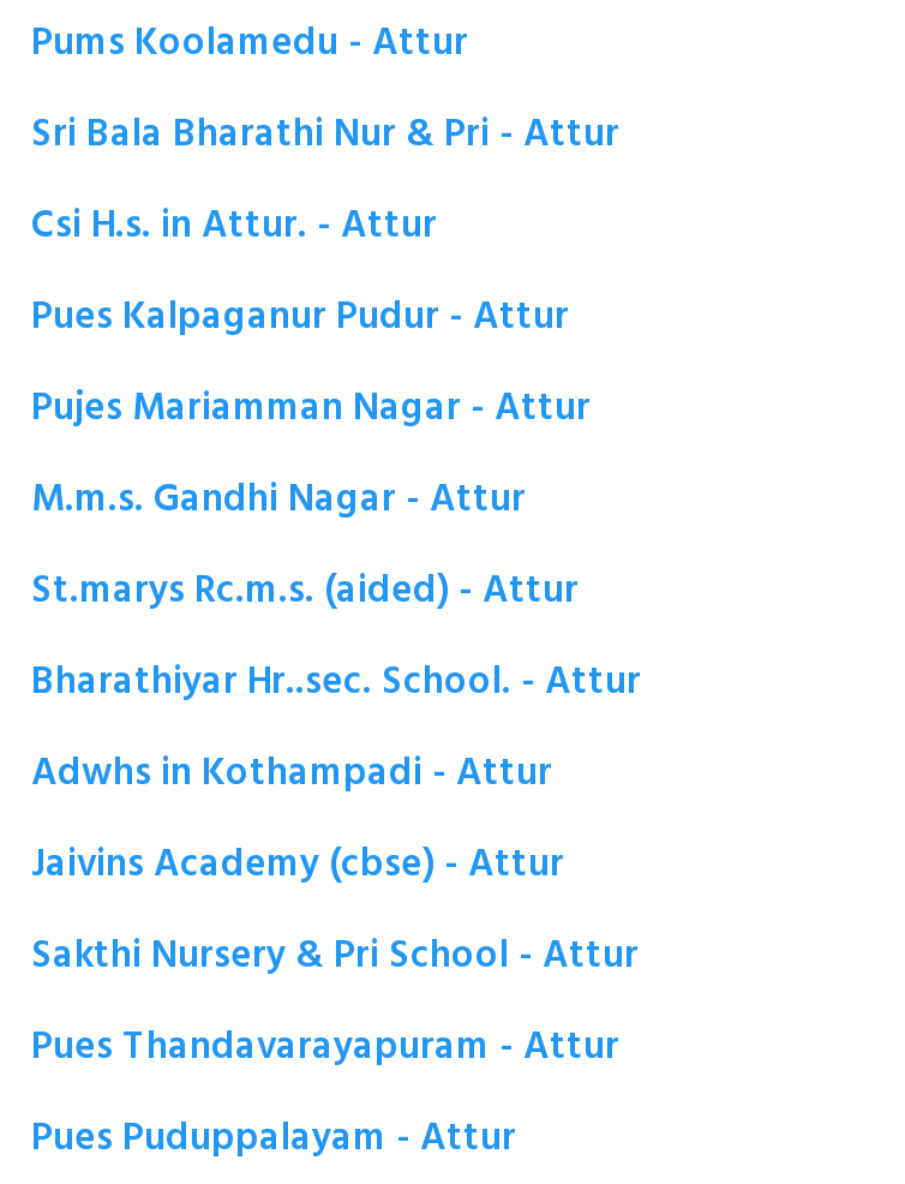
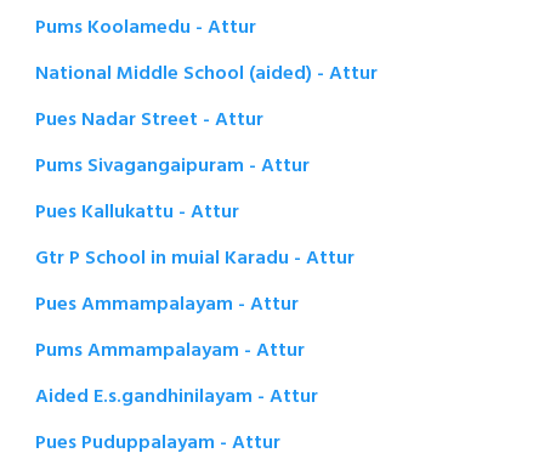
[31,104,641,1079] Sri Bala Bharathi Nur & Pri - Attur | Csi H.s. in Attur. - Attur | Pues Kalpaganur Pudur - Attur | Pujes Mariamman Nagar - Attur | M.m.s. Gandhi Nagar - Attur | St.marys Rc.m.s. (aided) - Attur | Bharathiyar Hr..sec. School. - Attur | Adwhs in Kothampadi - Attur | Jaivins Academy (cbse) - Attur | Sakthi Nursery & Pri School - Attur | Pues Thandavarayapuram - Attur -> [35,58,378,412] National Middle School (aided) - Attur | Pues Nadar Street - Attur | Pums Sivagangaipuram - Attur | Pues Kallukattu - Attur | Gtr P School in muial Karadu - Attur | Pues Ammampalayam - Attur | Pums Ammampalayam - Attur | Aided E.s.gandhinilayam - Attur

